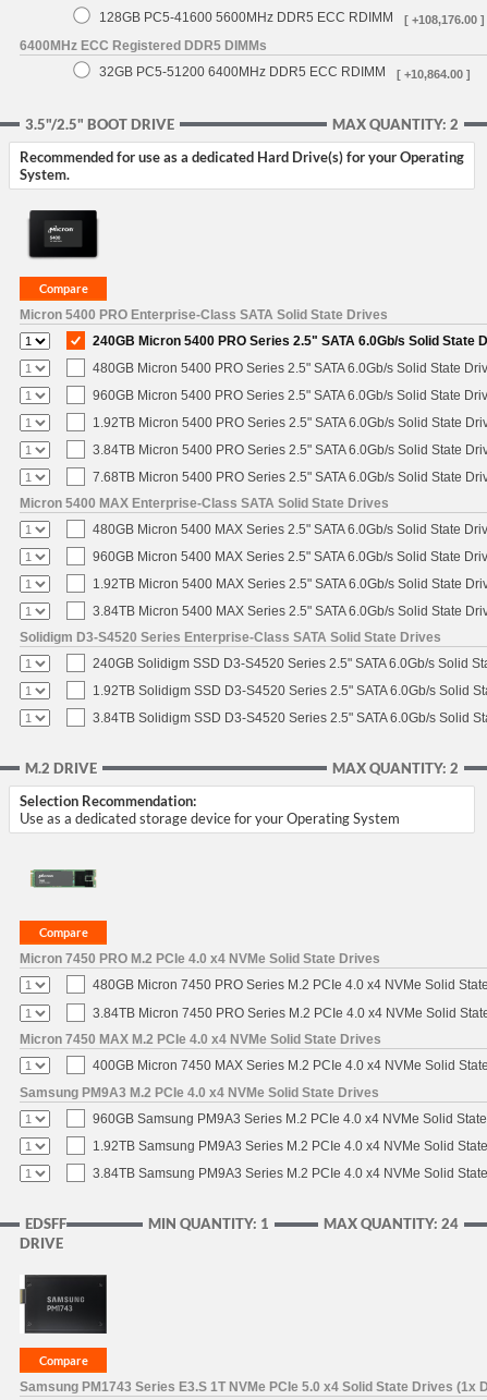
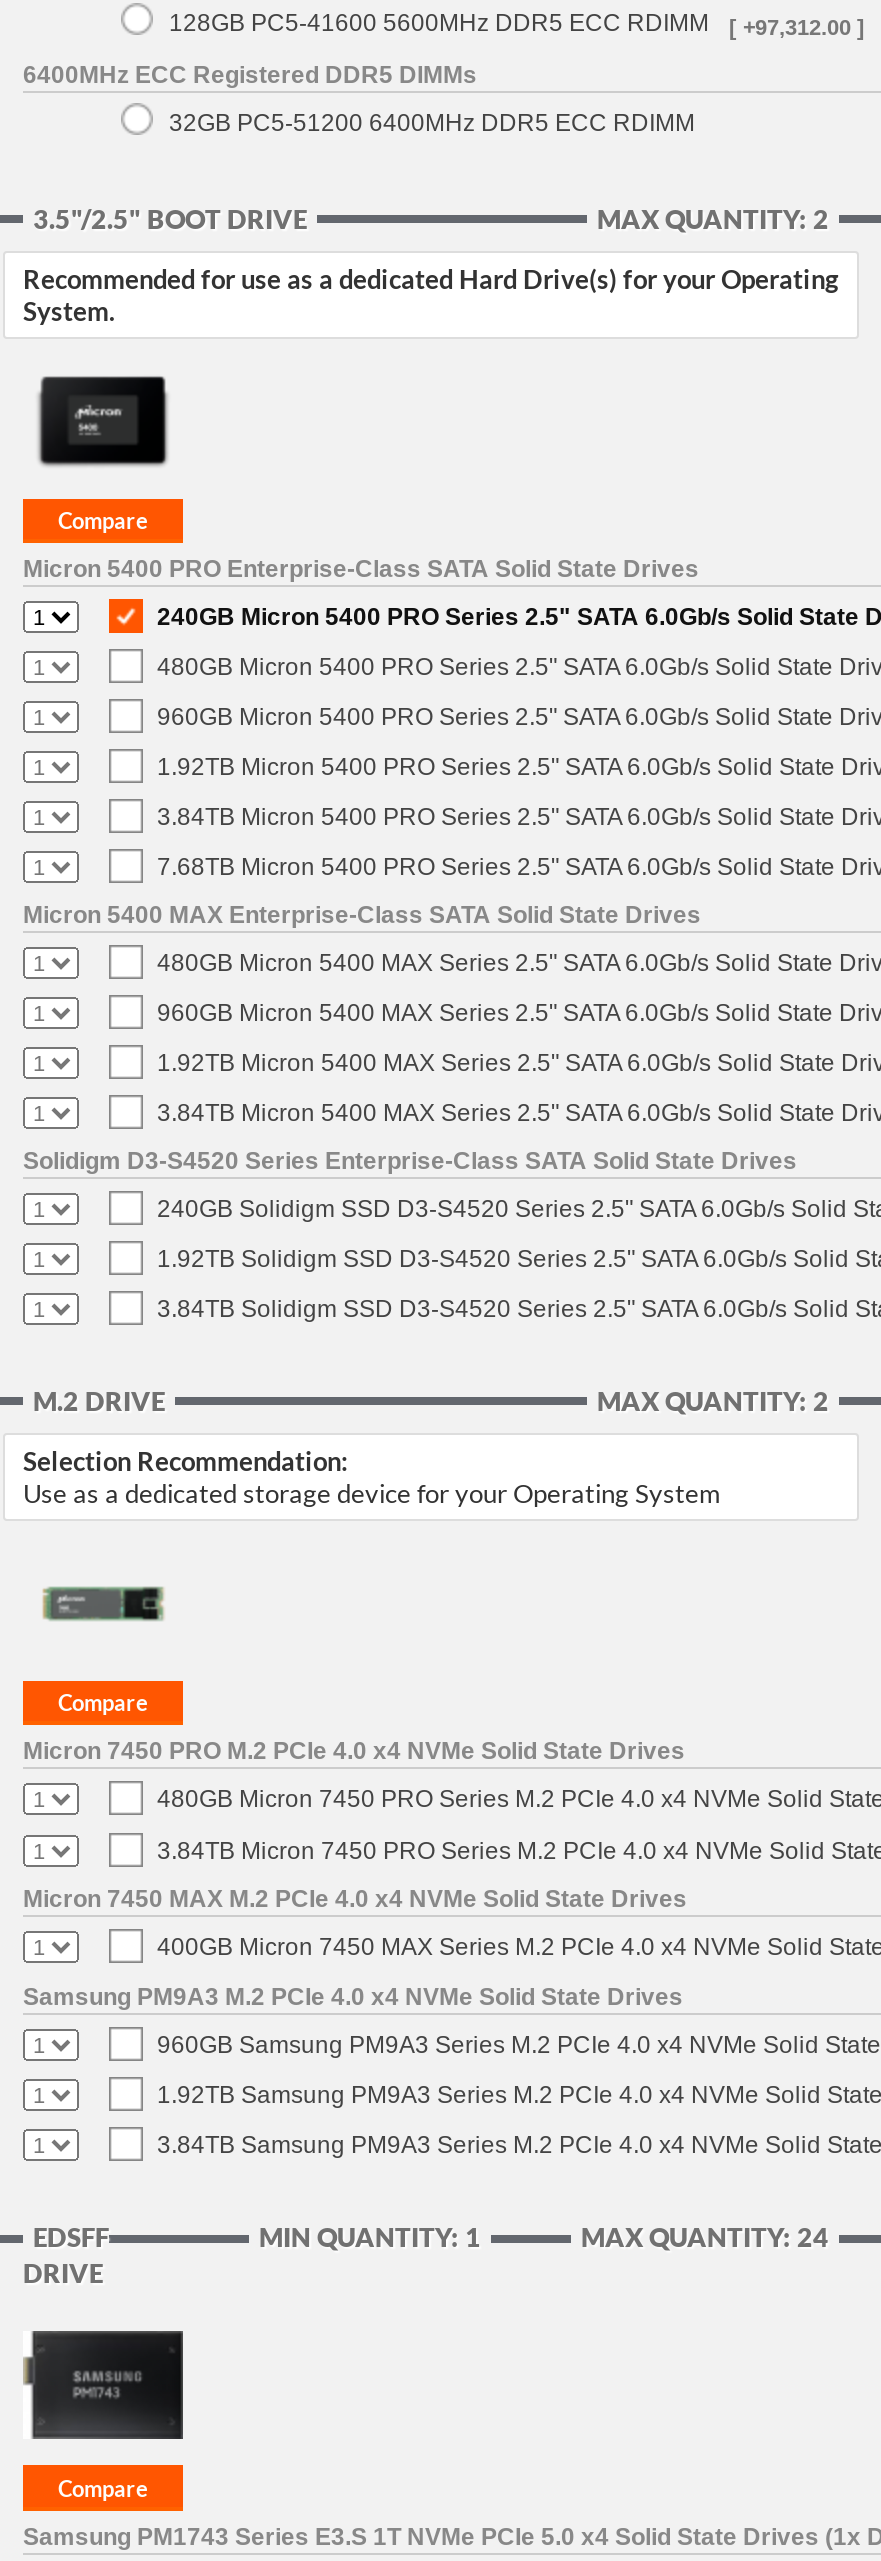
[99,10,485,26] 128GB PC5-41600 5600MHz DDR5 ECC RDIMM [ +108,176.00 ] -> [169,10,865,40] 128GB PC5-41600 5600MHz DDR5 ECC RDIMM [ +97,312.00 ]
[397,68,471,81] [ +10,864.00 ] -> none

